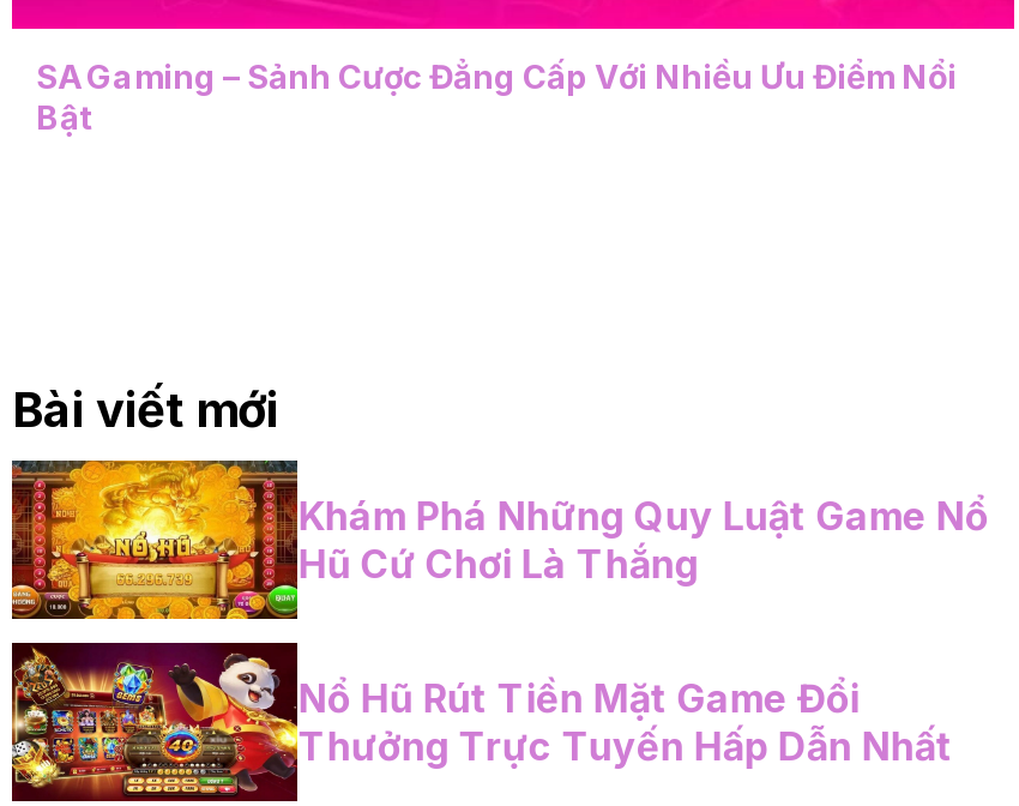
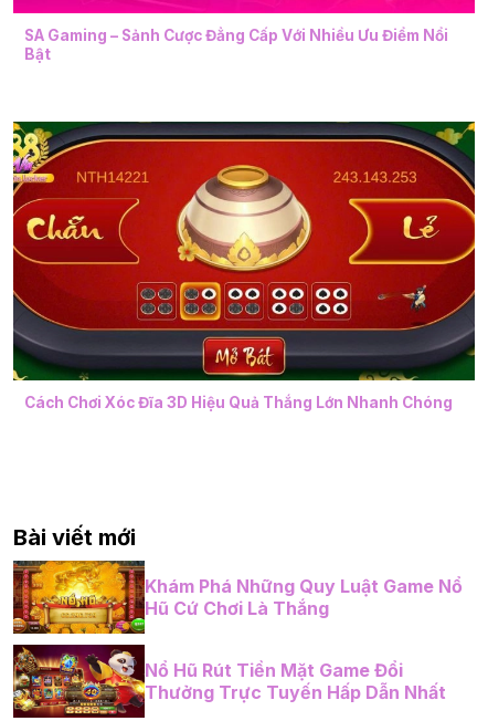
none -> [12,121,476,412] [image] | Cách Chơi Xóc Đĩa 3D Hiệu Quả Thắng Lớn Nhanh Chóng

